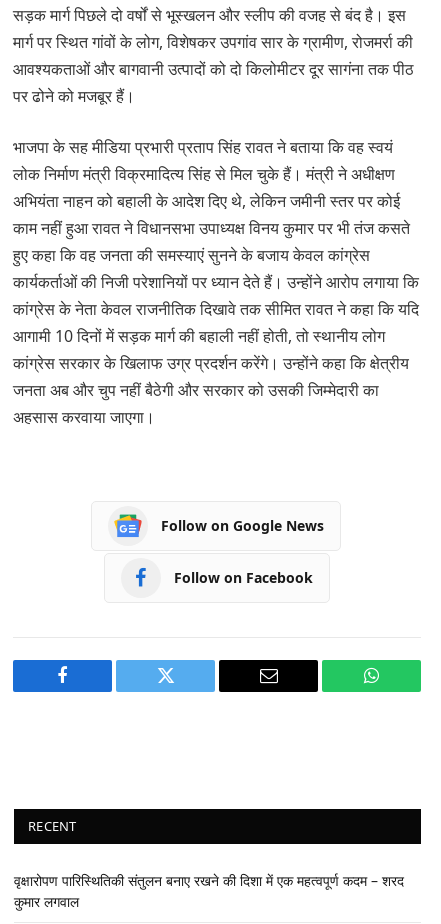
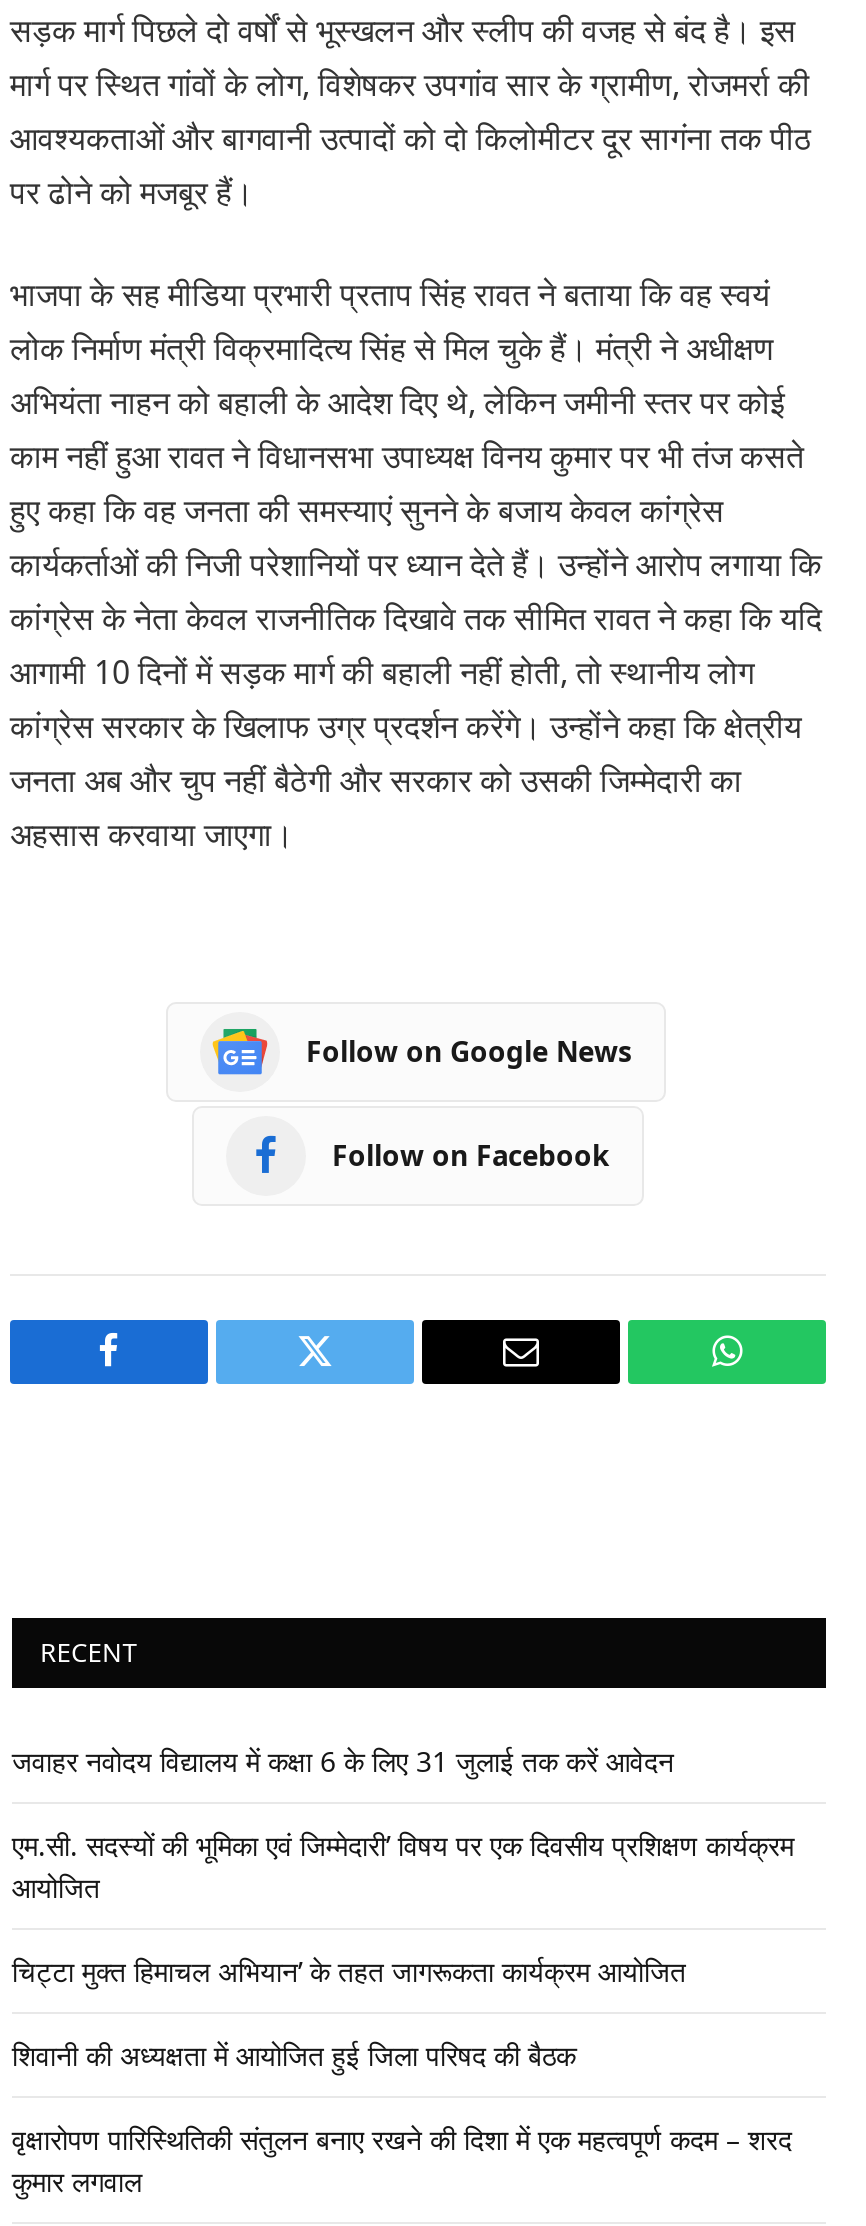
none -> [12,1741,794,2073] जवाहर नवोदय विद्यालय में कक्षा 6 के लिए 31 जुलाई तक करें आवेदन | एम.सी. सदस्यों की भूमिका एवं जिम्मेदारी’ विषय पर एक दिवसीय प्रशिक्षण कार्यक्रम | आयोजित | चिट्टा मुक्त हिमाचल अभियान’ के तहत जागरूकता कार्यक्रम आयोजित | शिवानी की अध्यक्षता में आयोजित हुई जिला परिषद की बैठक

